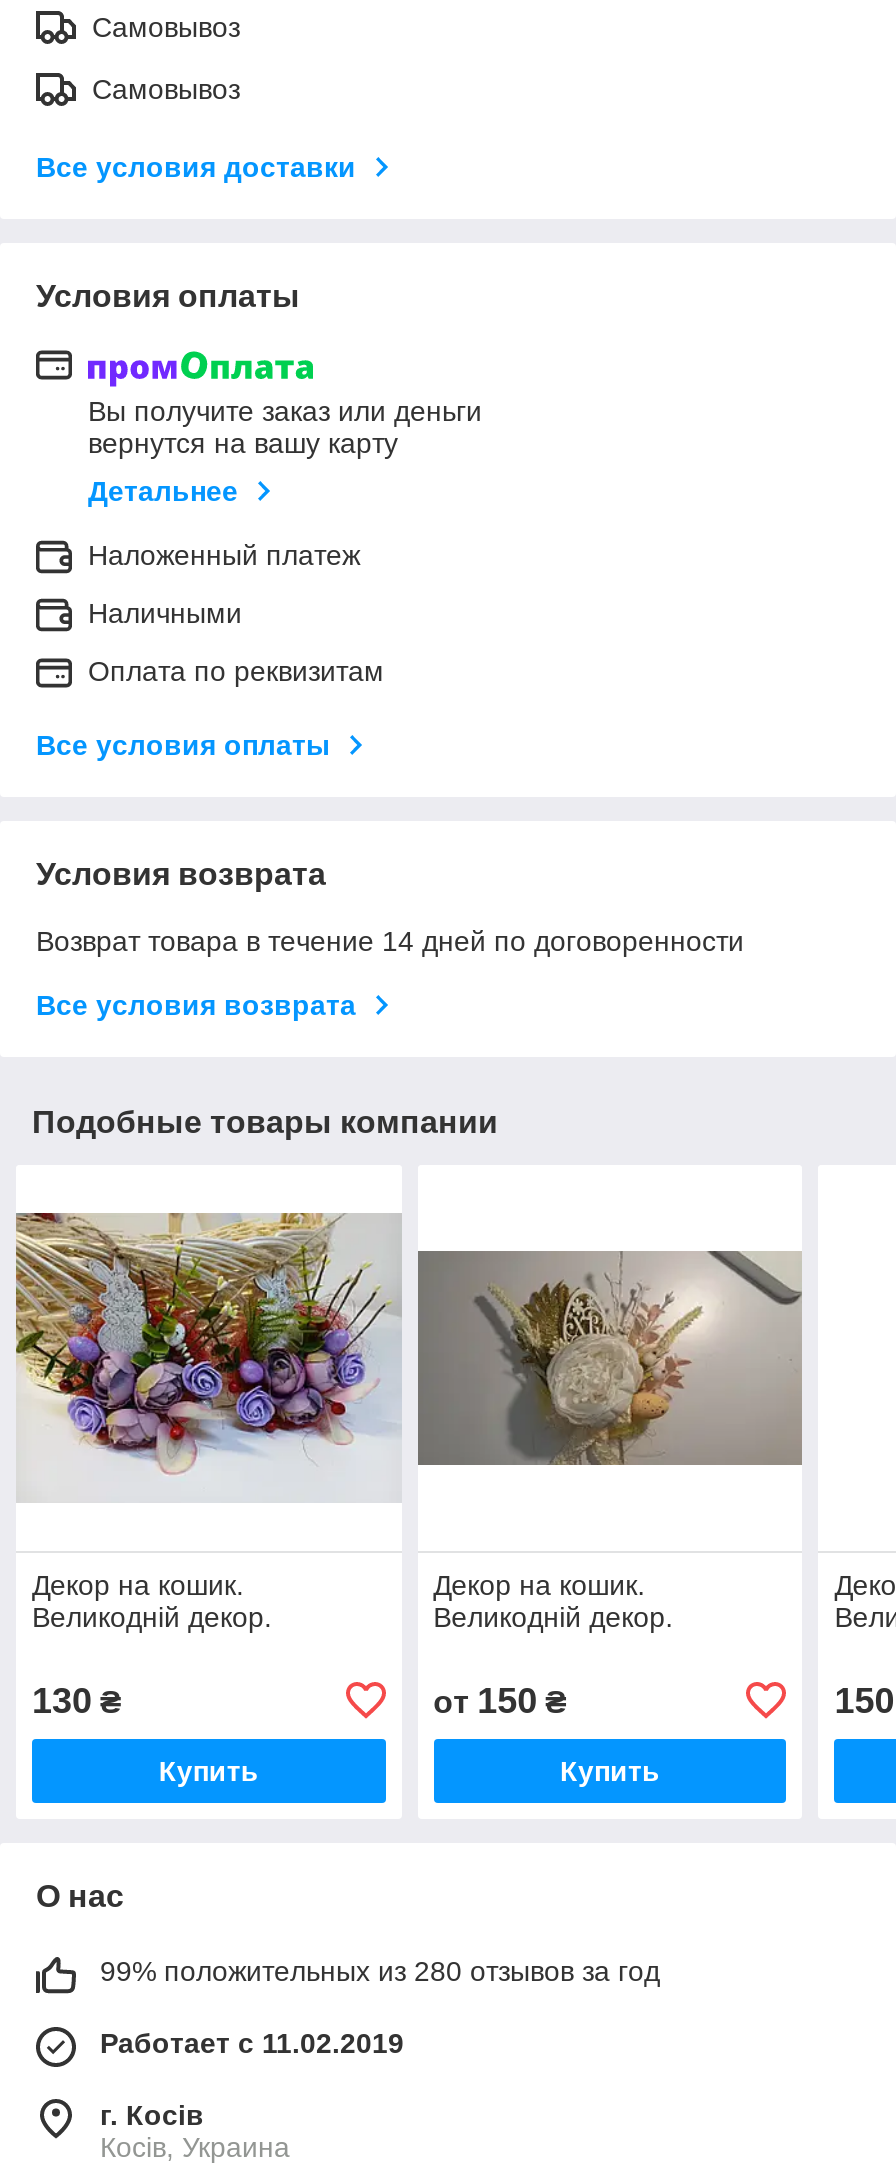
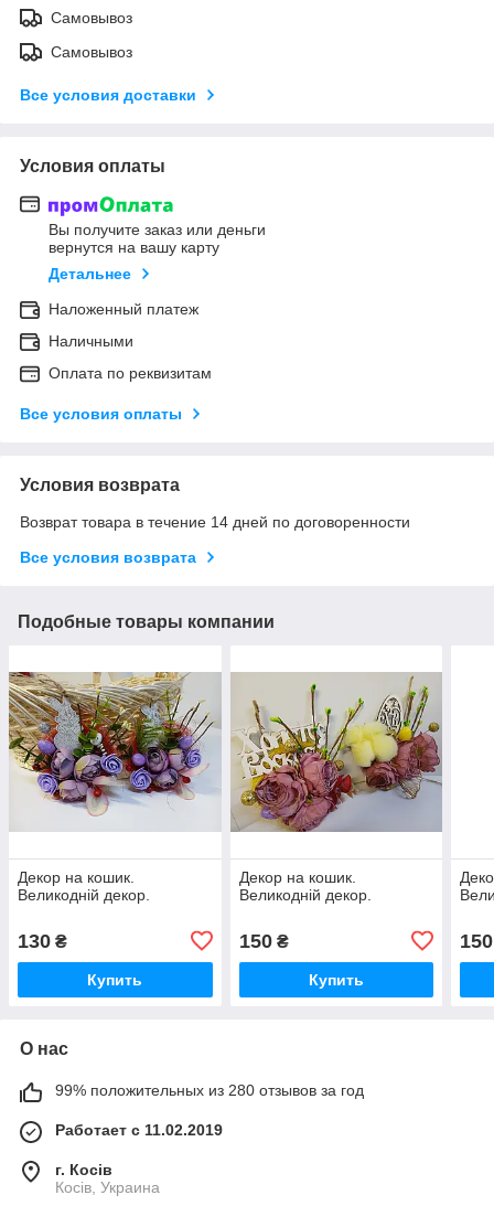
[418,1215,802,1503] [image] -> [230,672,442,833] [image]
[433,1681,567,1721] от 150 ₴ -> [239,930,288,952] 150₴

